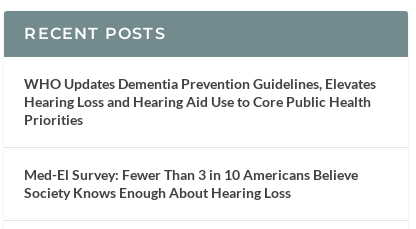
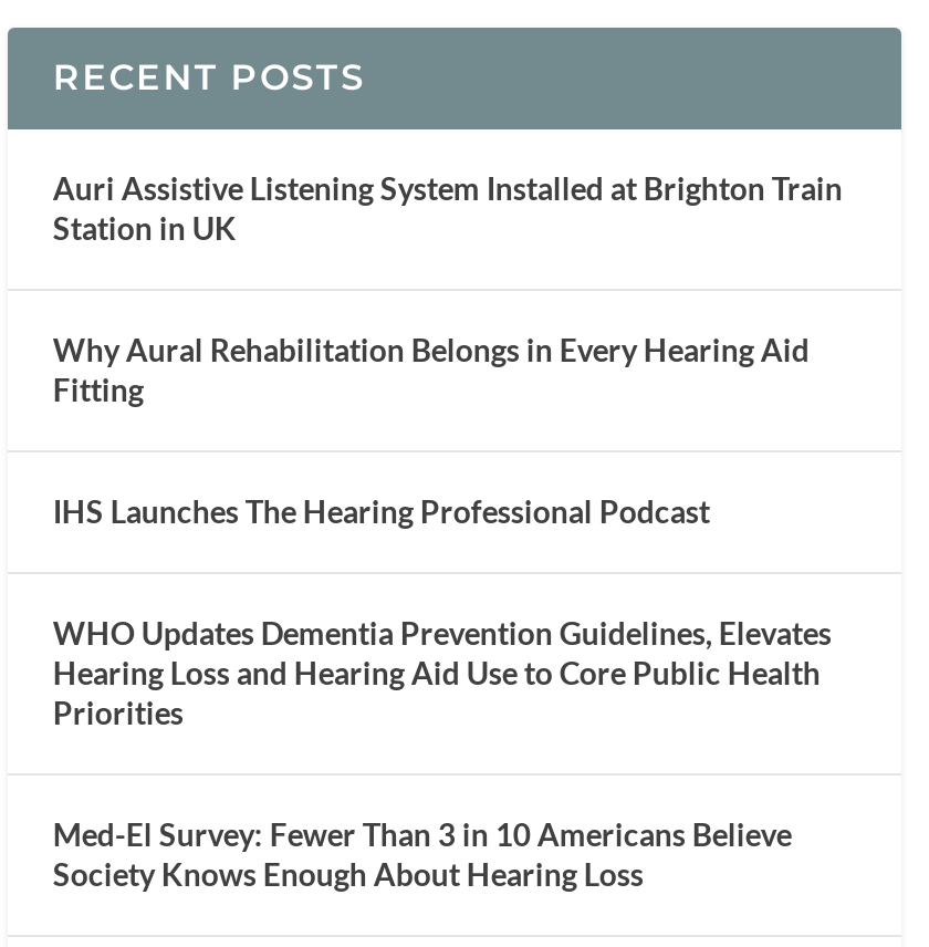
none -> [53,169,843,530] Auri Assistive Listening System Installed at Brighton Train | Station in UK | Why Aural Rehabilitation Belongs in Every Hearing Aid | Fitting | IHS Launches The Hearing Professional Podcast

